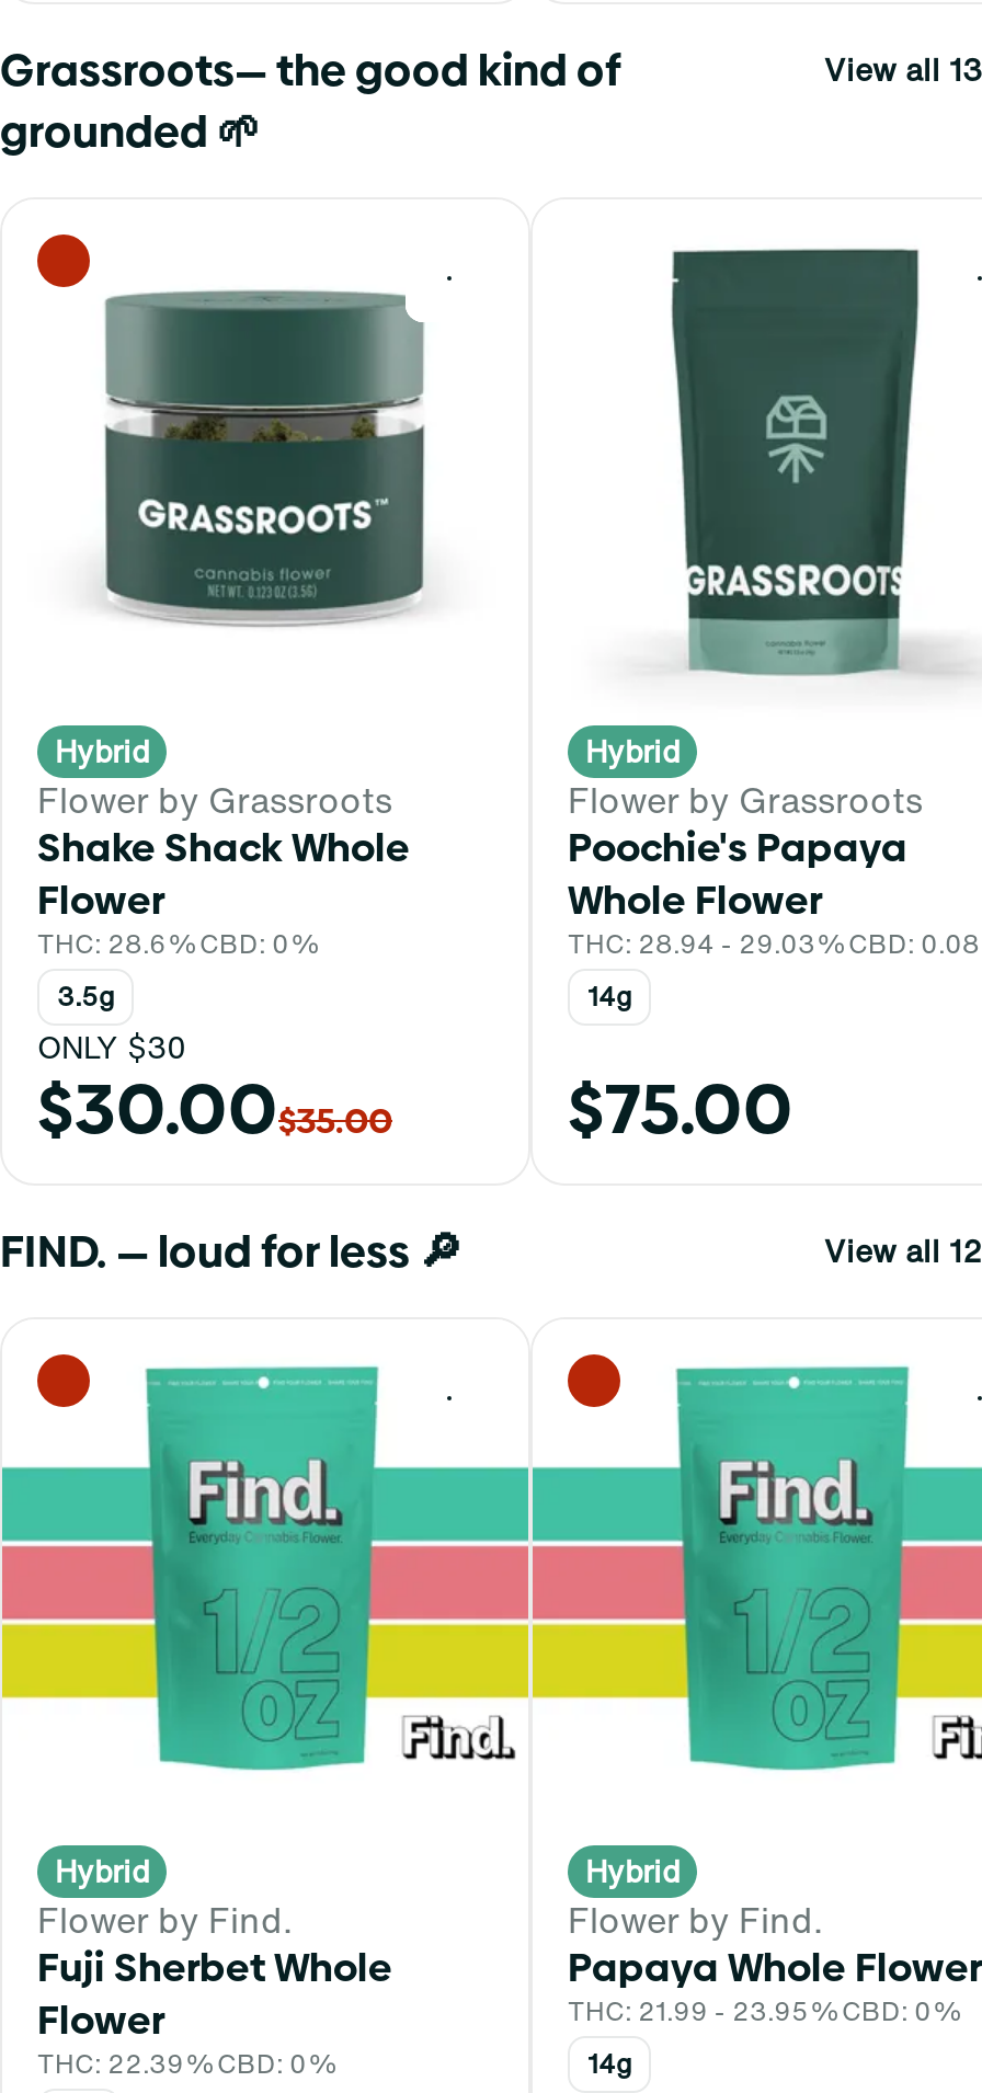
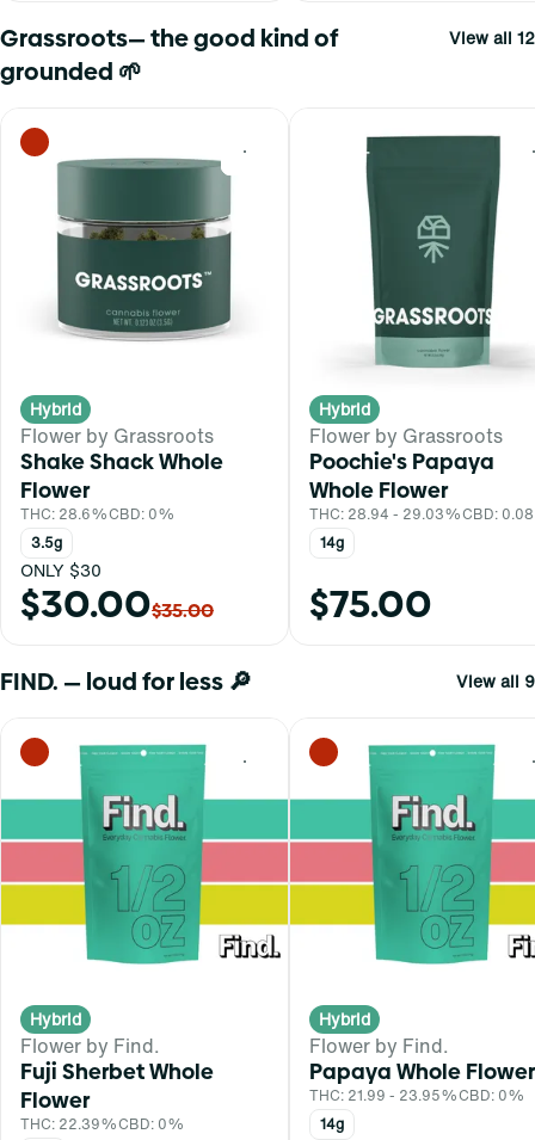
[824,46,982,92] View all 13 -> [449,25,535,50] View all 12
[824,1227,982,1273] View all 12 -> [456,668,535,694] View all 9

